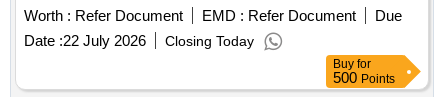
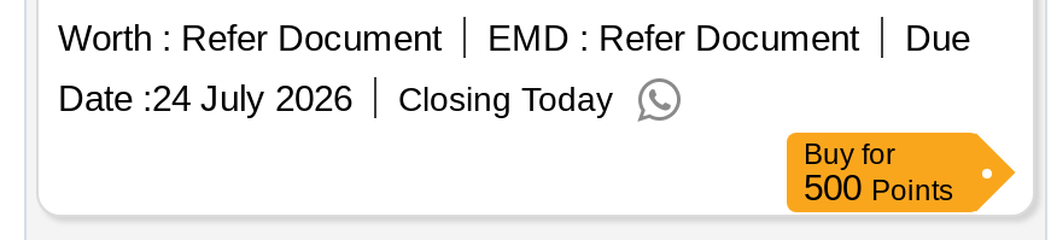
[24,32,254,49] Date : 22 July 2026 Closing Today -> [58,78,613,119] Date : 24 July 2026 Closing Today

